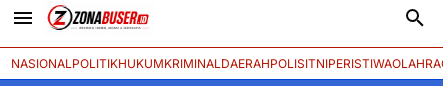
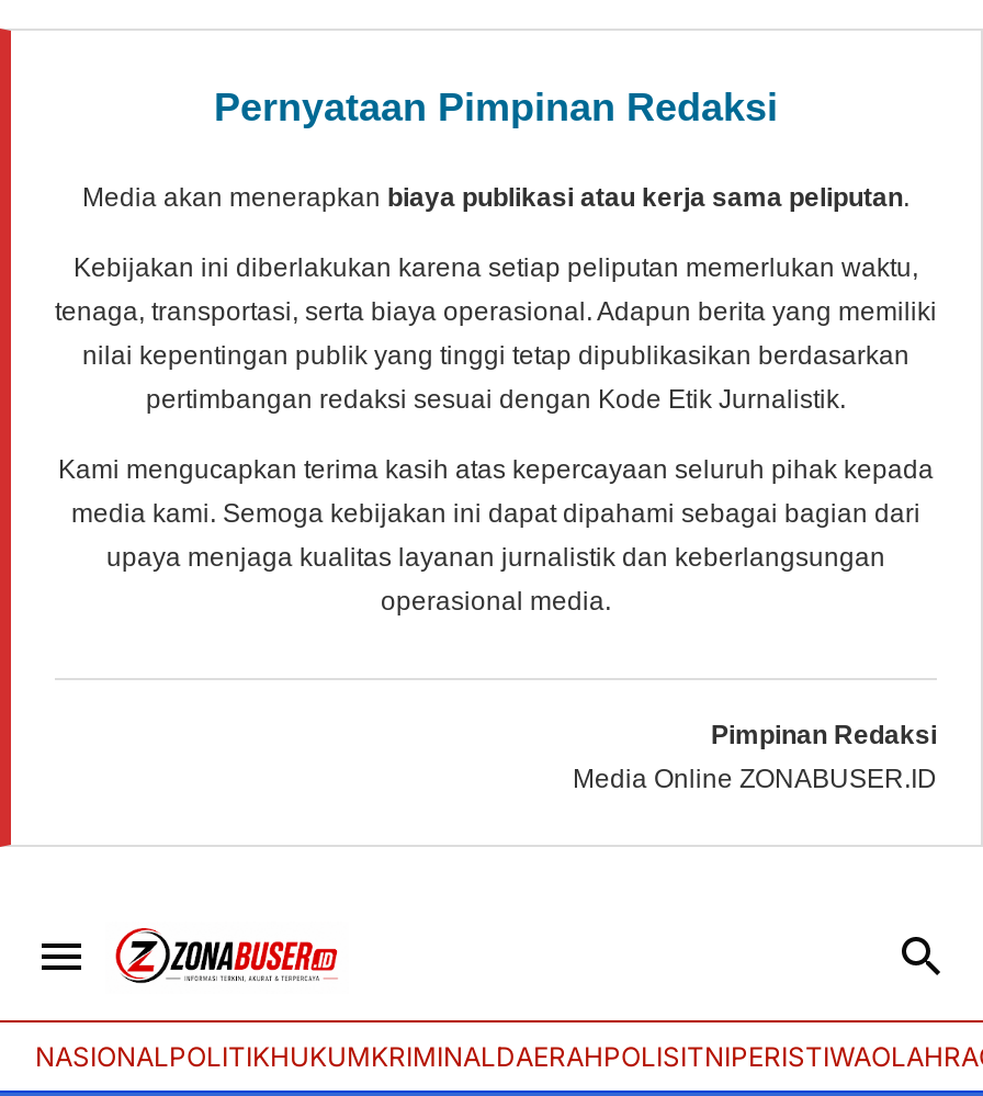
none -> [55,86,937,617] Pernyataan Pimpinan Redaksi | Media akan menerapkan biaya publikasi atau kerja sama peliputan. | Kebijakan ini diberlakukan karena setiap peliputan memerlukan waktu, | tenaga, transportasi, serta biaya operasional. Adapun berita yang memiliki | nilai kepentingan publik yang tinggi tetap dipublikasikan berdasarkan | pertimbangan redaksi sesuai dengan Kode Etik Jurnalistik. | Kami mengucapkan terima kasih atas kepercayaan seluruh pihak kepada | media kami. Semoga kebijakan ini dapat dipahami sebagai bagian dari | upaya menjaga kualitas layanan jurnalistik dan keberlangsungan | operasional media.
none -> [573,720,937,794] Pimpinan Redaksi | Media Online ZONABUSER.ID

